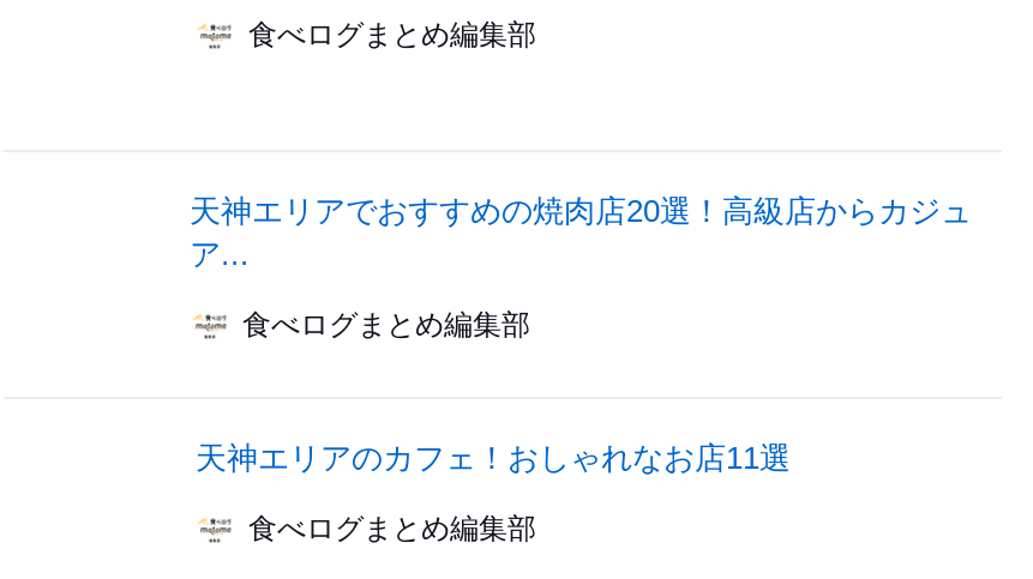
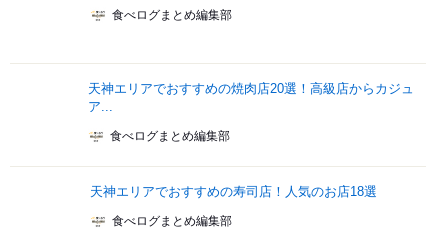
[196,441,791,477] 天神エリアのカフェ！おしゃれなお店11選 -> [90,184,377,199] 天神エリアでおすすめの寿司店！人気のお店18選

